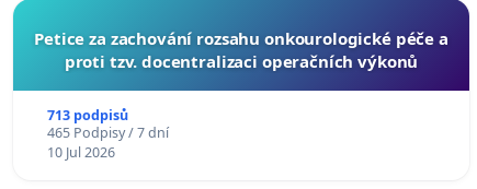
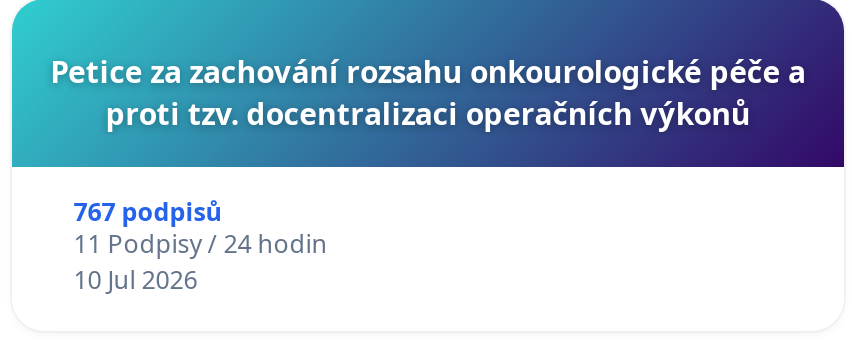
[47,106,128,125] 713 podpisů -> [74,194,222,228] 767 podpisů
[47,124,169,142] 465 Podpisy / 7 dní -> [74,226,328,260] 11 Podpisy / 24 hodin

